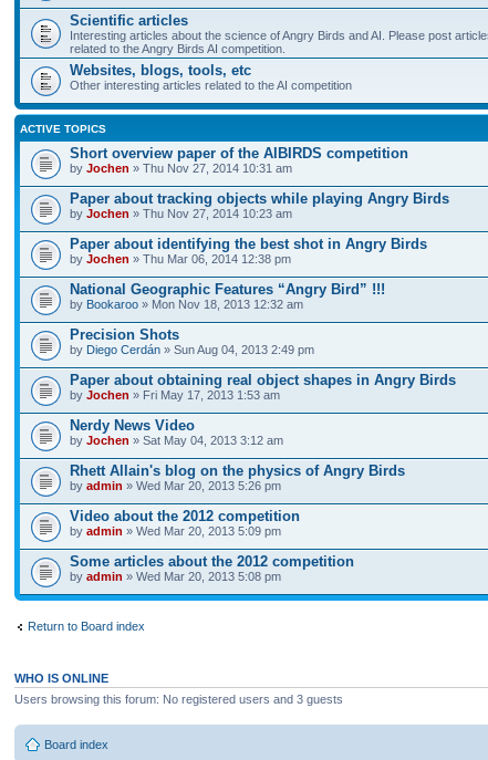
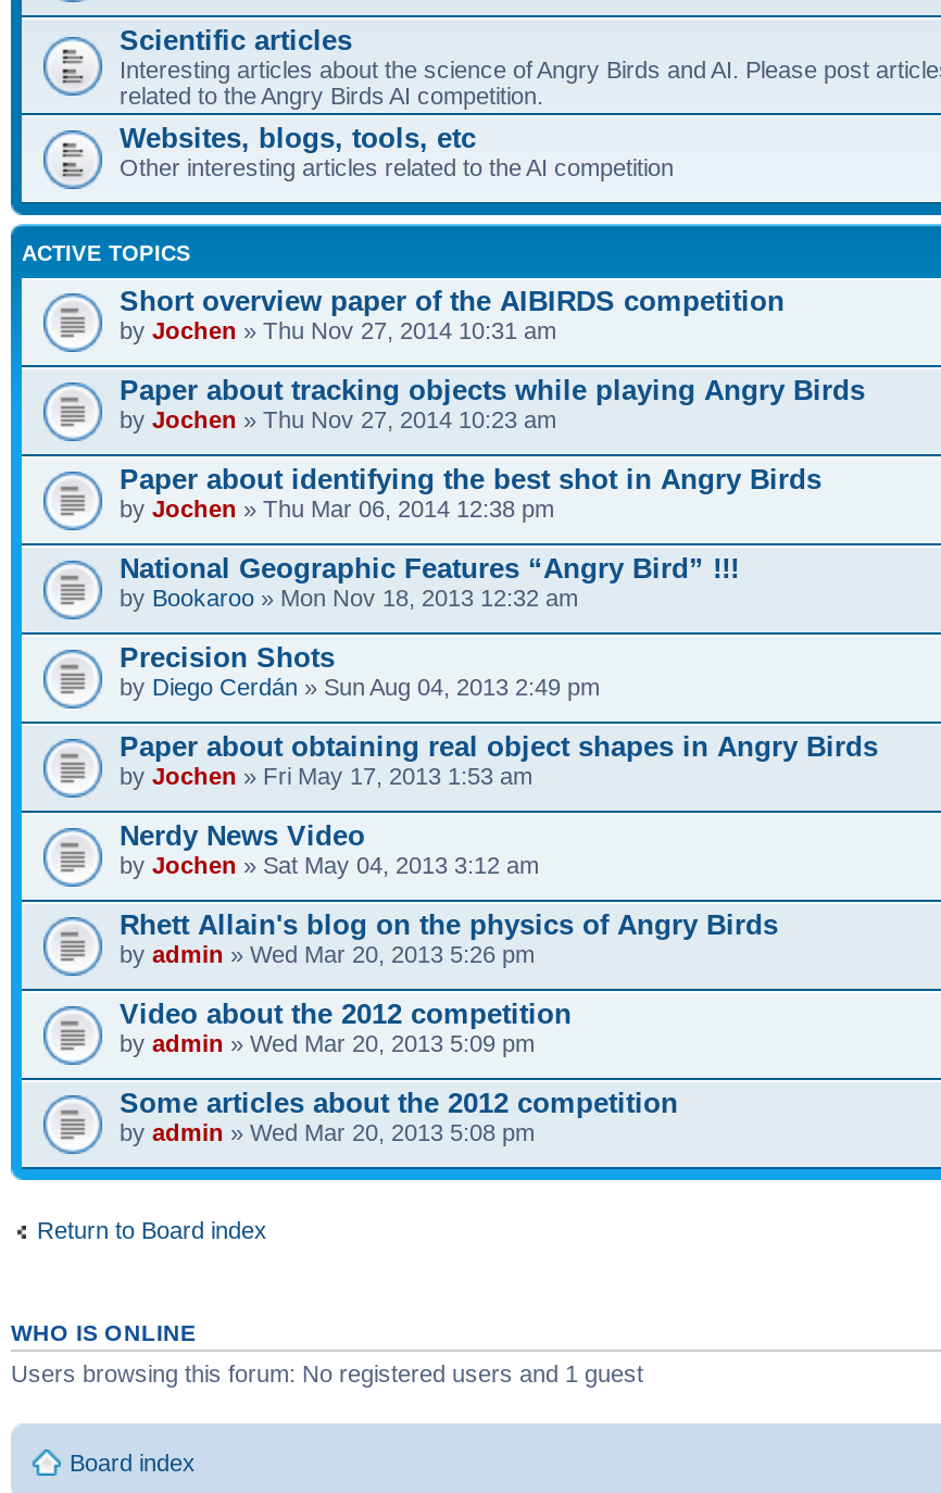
[14,692,343,705] Users browsing this forum: No registered users and 3 guests -> [11,1359,643,1385] Users browsing this forum: No registered users and 1 guest

